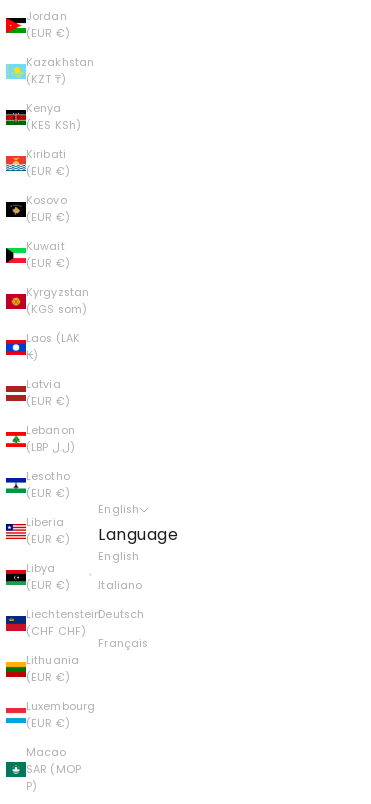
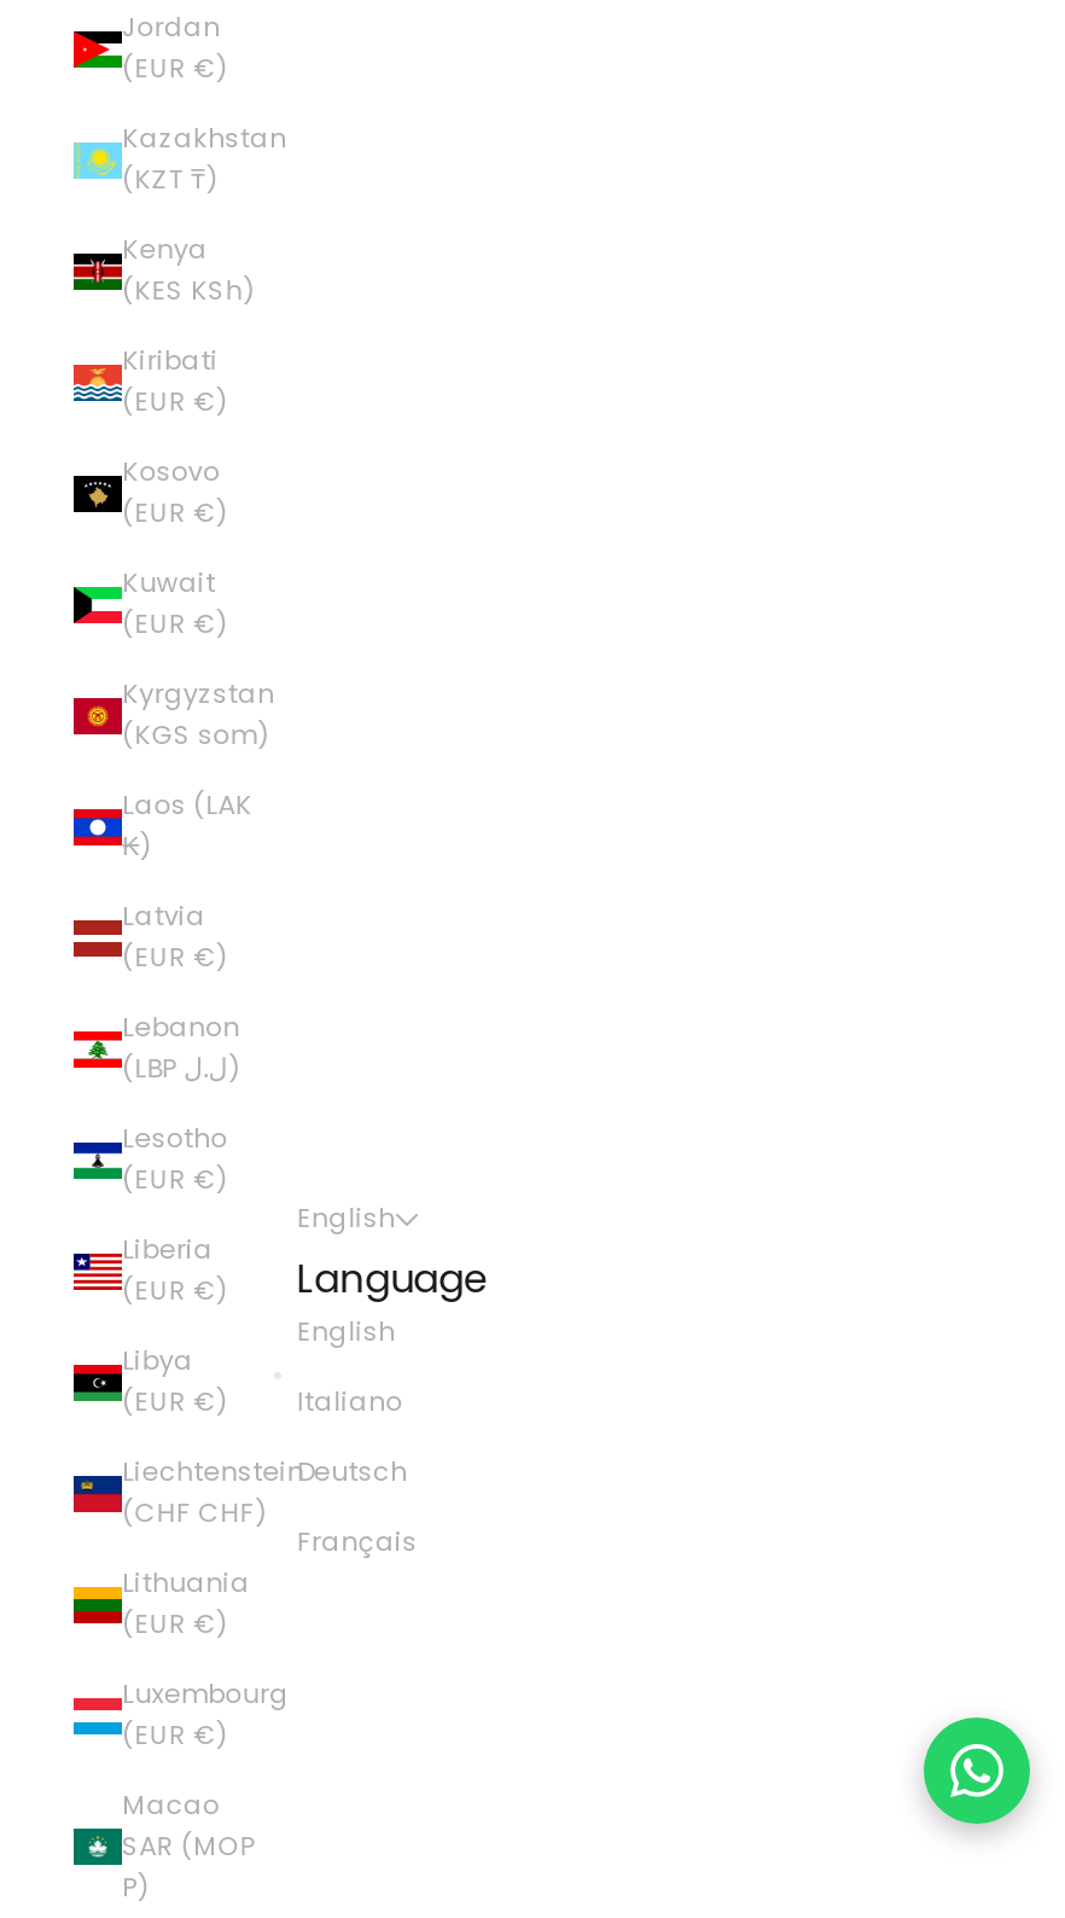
none -> [919,1715,1035,1836] [image]

